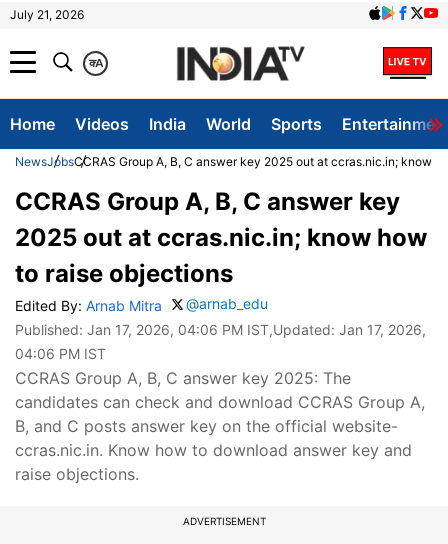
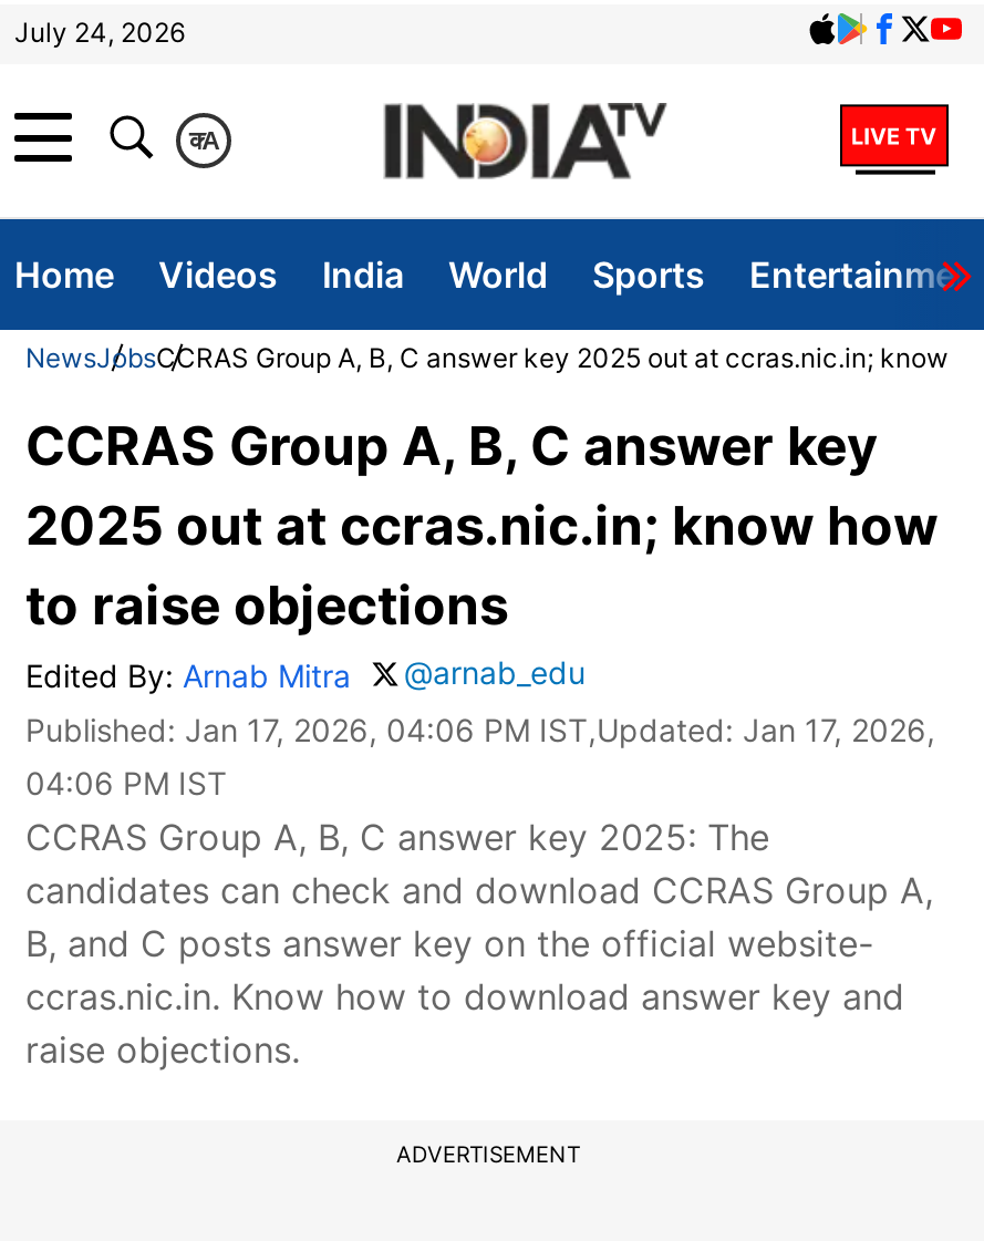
[10,7,84,22] July 21, 2026 -> [14,15,185,49] July 24, 2026

